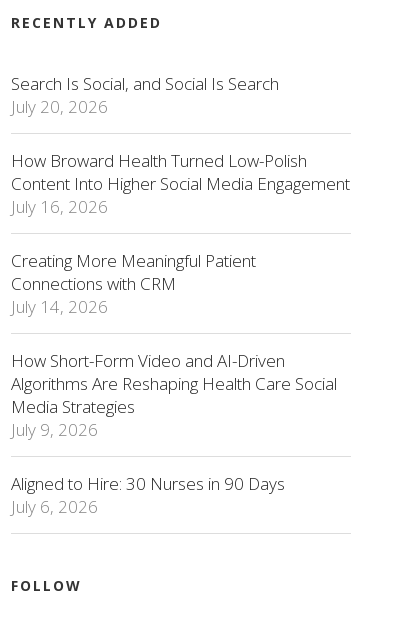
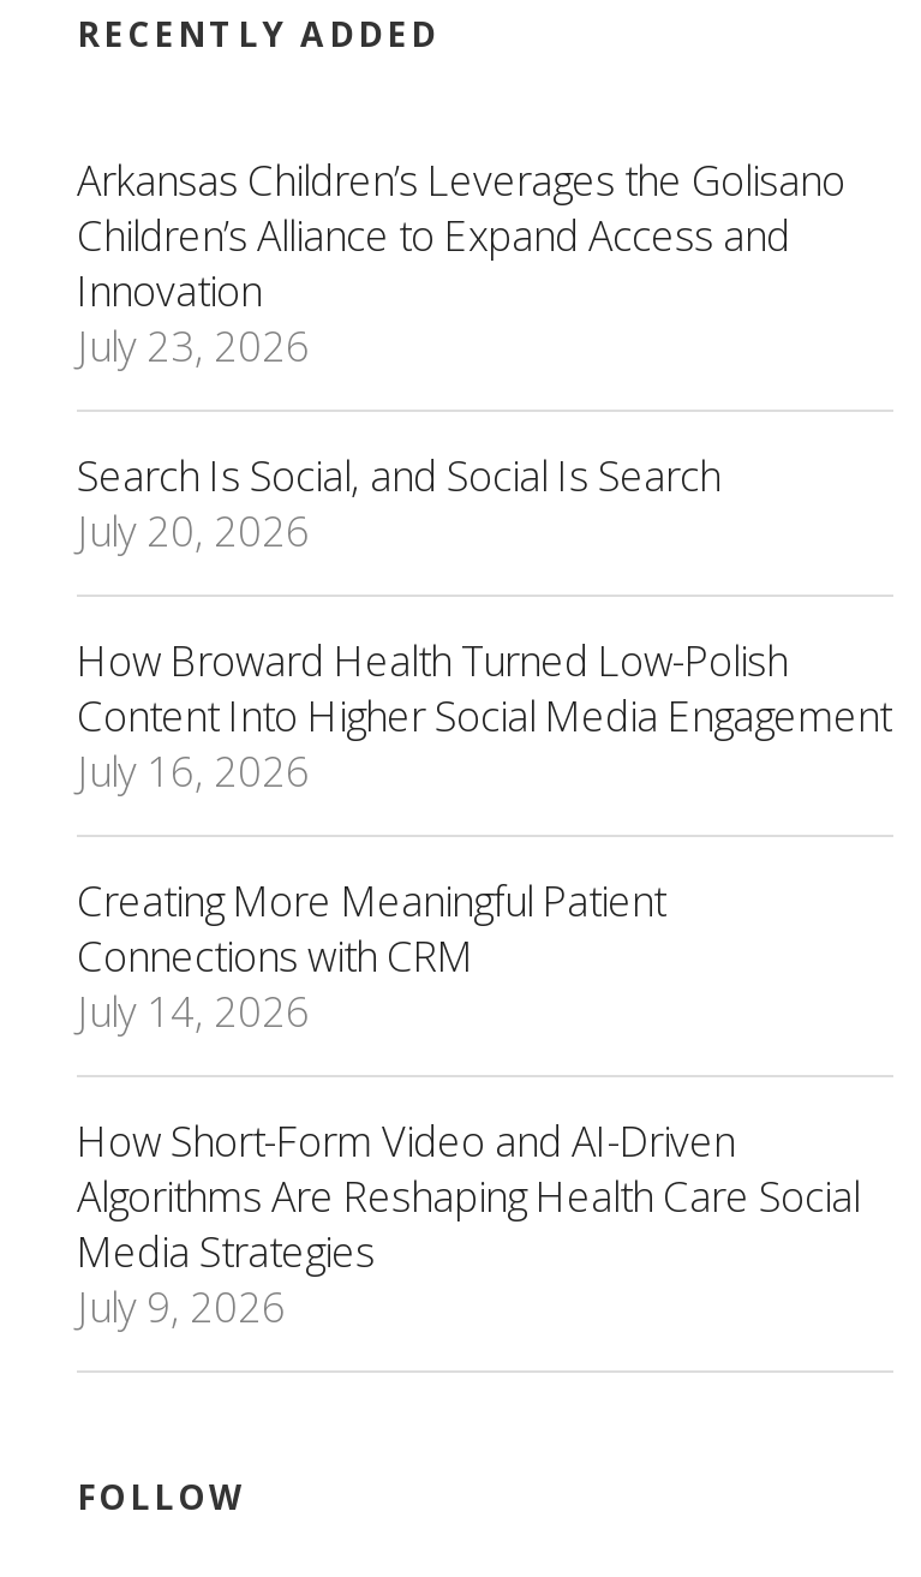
none -> [77,154,845,375] Arkansas Children’s Leverages the Golisano | Children’s Alliance to Expand Access and | Innovation | July 23, 2026
moved [11,72,350,441] -> [77,449,891,1336]: Search Is Social, and Social Is Search | July 20, 2026 | How Broward Health Turned Low-Polish | ... | Media Strategies | July 9, 2026
[11,472,285,518] Aligned to Hire: 30 Nurses in 90 Days | July 6, 2026 -> none

